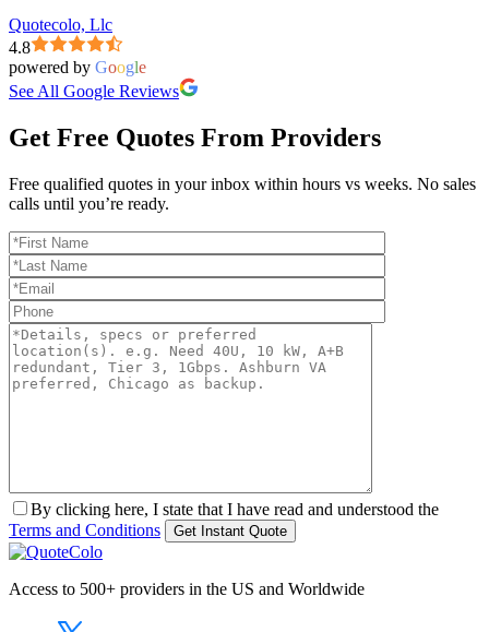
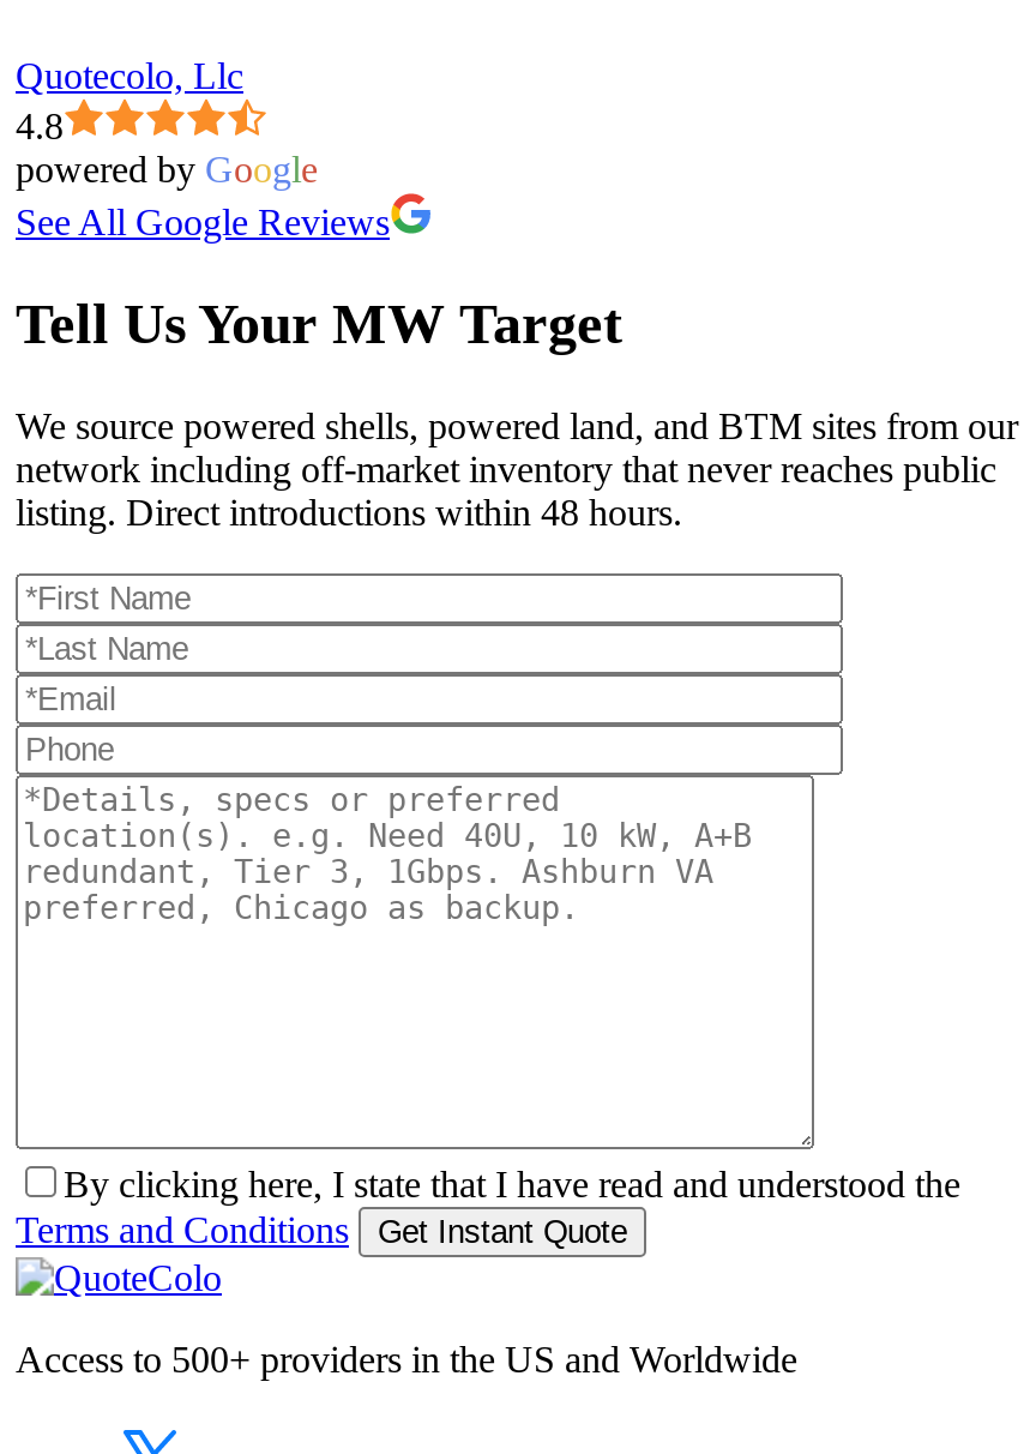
[9,124,381,152] Get Free Quotes From Providers -> [16,293,622,356] Tell Us Your MW Target
[9,175,476,213] Free qualified quotes in your inbox within hours vs weeks. No sales | calls until you’re ready. -> [16,406,1018,533] We source powered shells, powered land, and BTM sites from our | network including off-market inventory that never reaches public | listing. Direct introductions within 48 hours.

